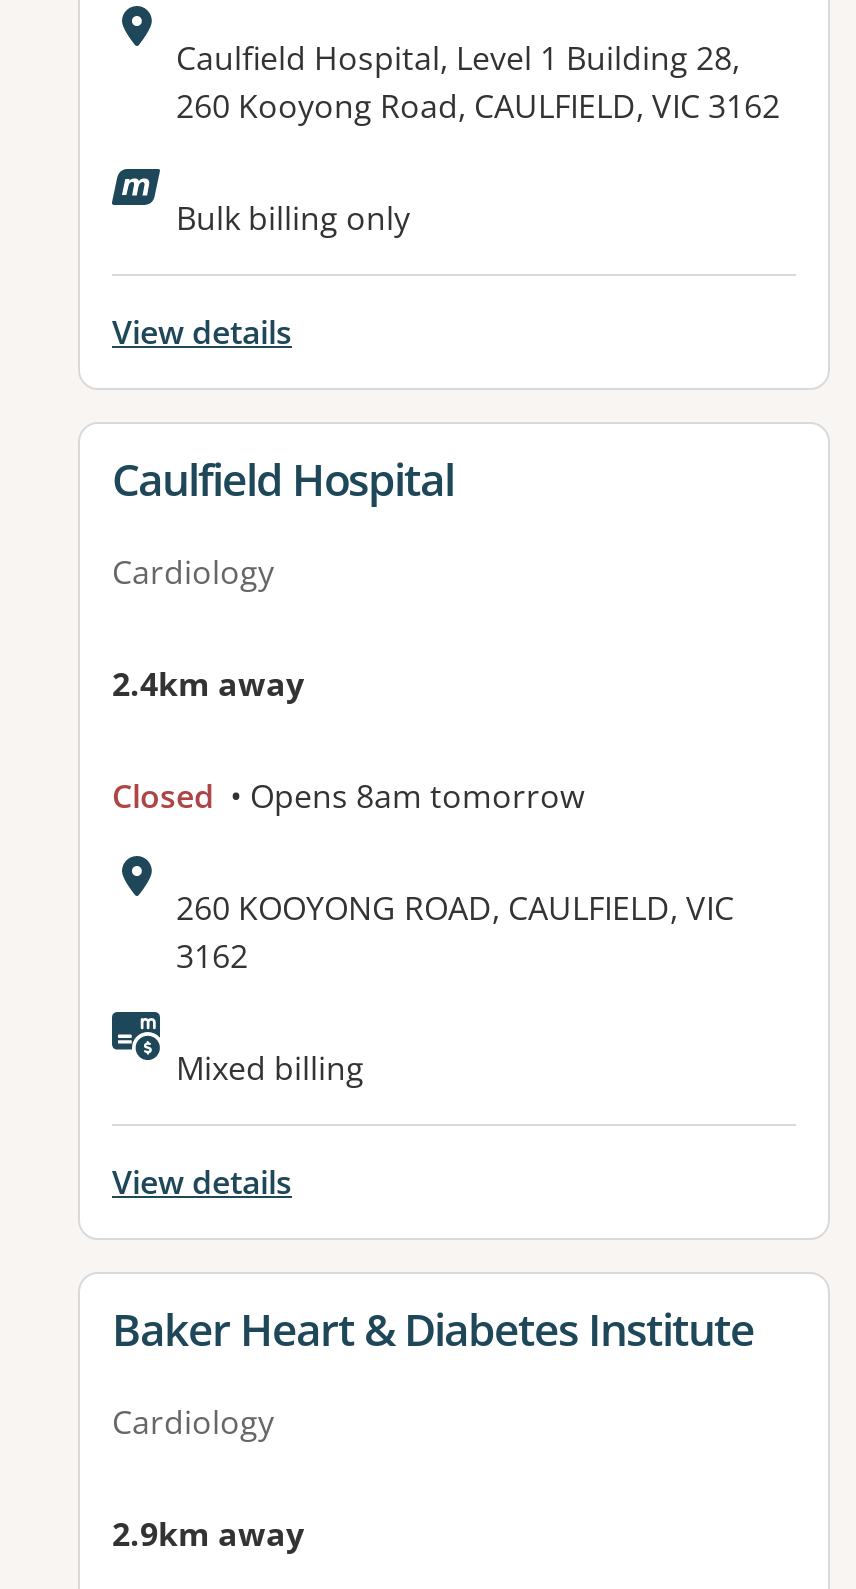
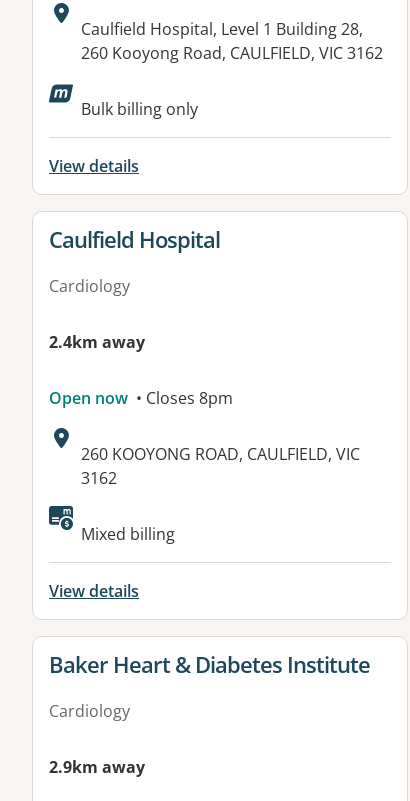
[112,775,584,819] Closed • Opens 8am tomorrow -> [49,387,233,409] Open now • Closes 8pm

